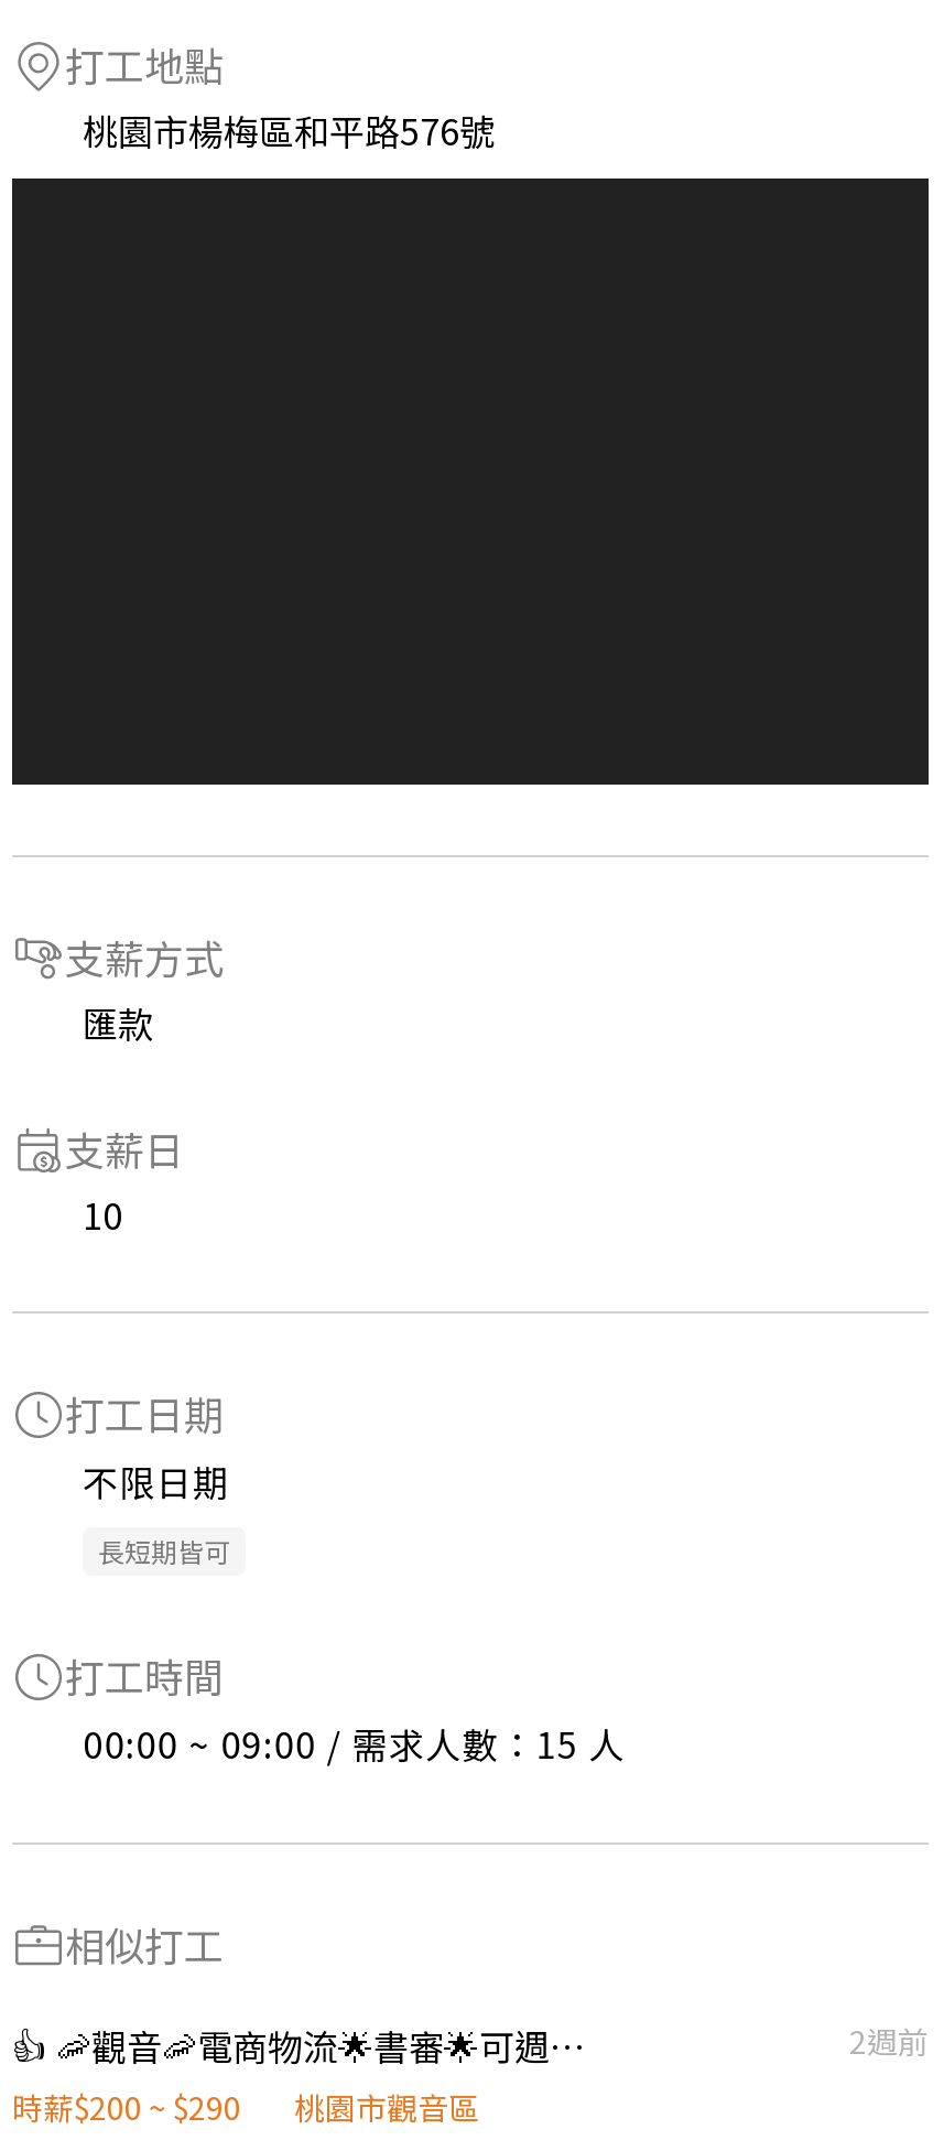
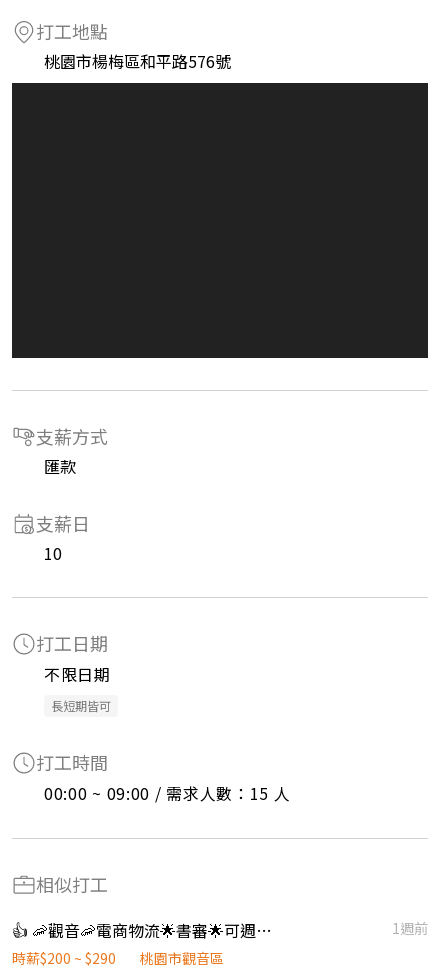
[849,2020,929,2064] 2週前 -> [392,918,428,938] 1週前

